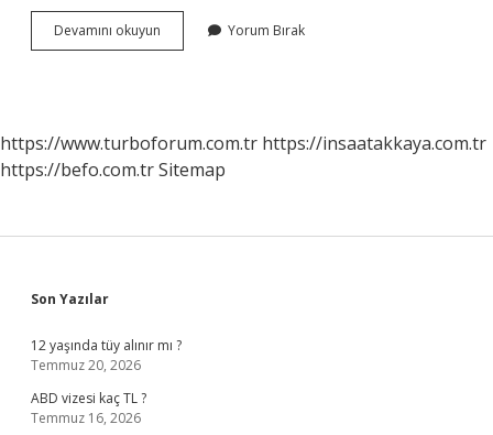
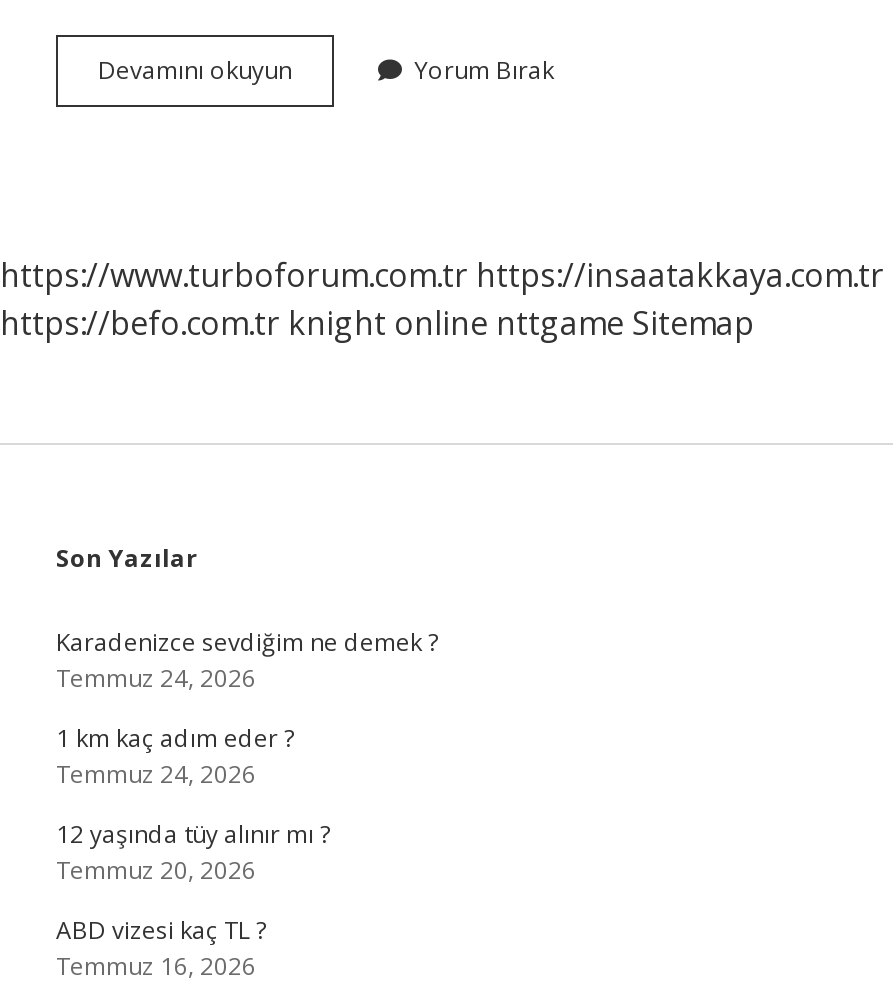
[0,157,226,182] https://befo.com.tr Sitemap -> [0,301,754,345] https://befo.com.tr knight online nttgame Sitemap
none -> [56,625,438,791] Karadenizce sevdiğim ne demek ? | Temmuz 24, 2026 | 1 km kaç adım eder ? | Temmuz 24, 2026

